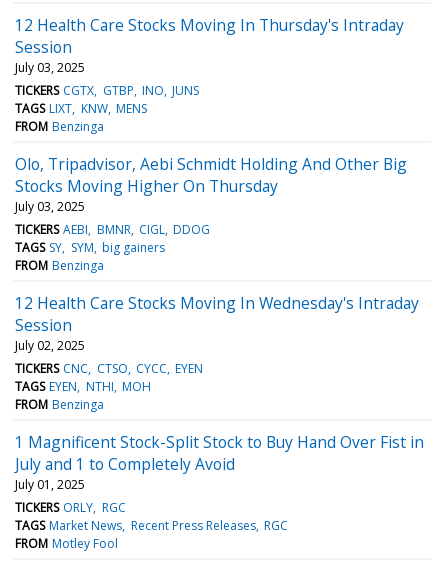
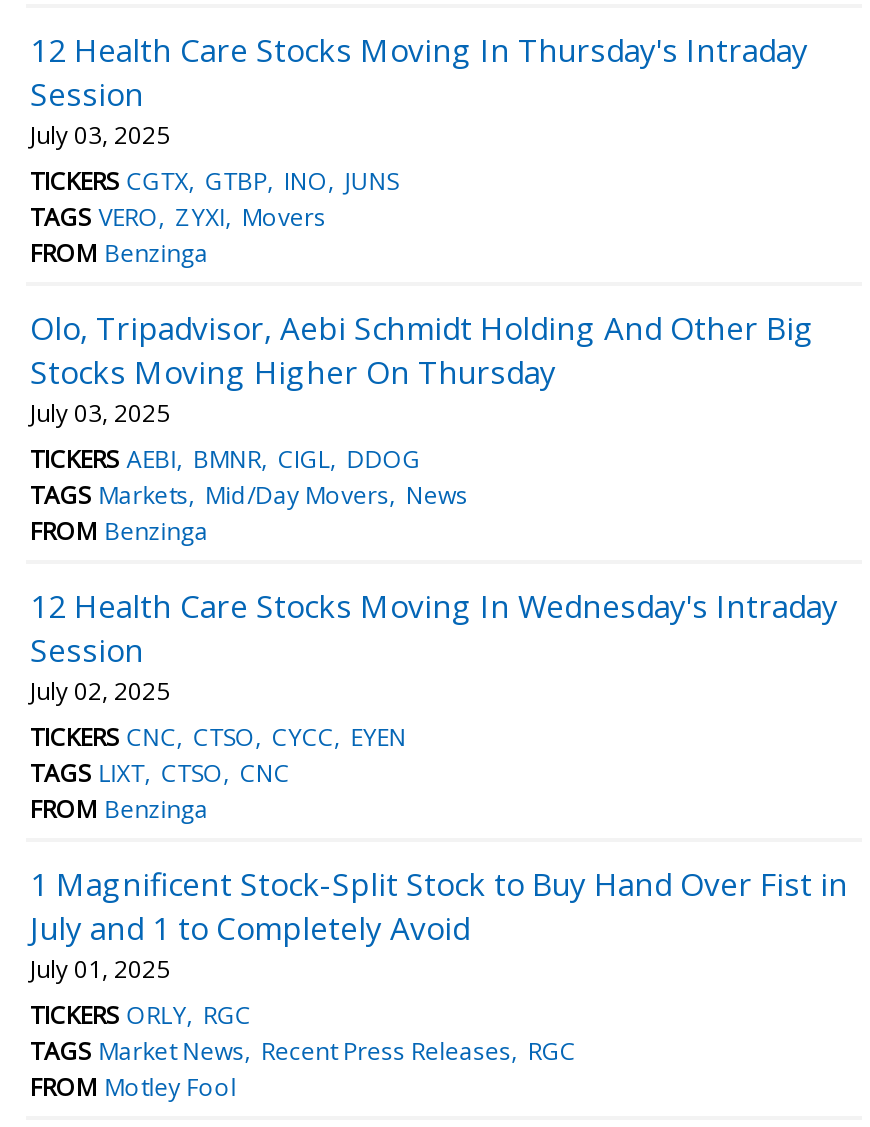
[15,100,147,117] TAGS LIXT KNW MENS -> [30,200,326,234] TAGS VERO ZYXI Movers
[15,239,165,256] TAGS SY SYM big gainers -> [30,478,468,512] TAGS Markets Mid/Day Movers News
[15,378,151,395] TAGS EYEN NTHI MOH -> [30,756,290,790] TAGS LIXT CTSO CNC

